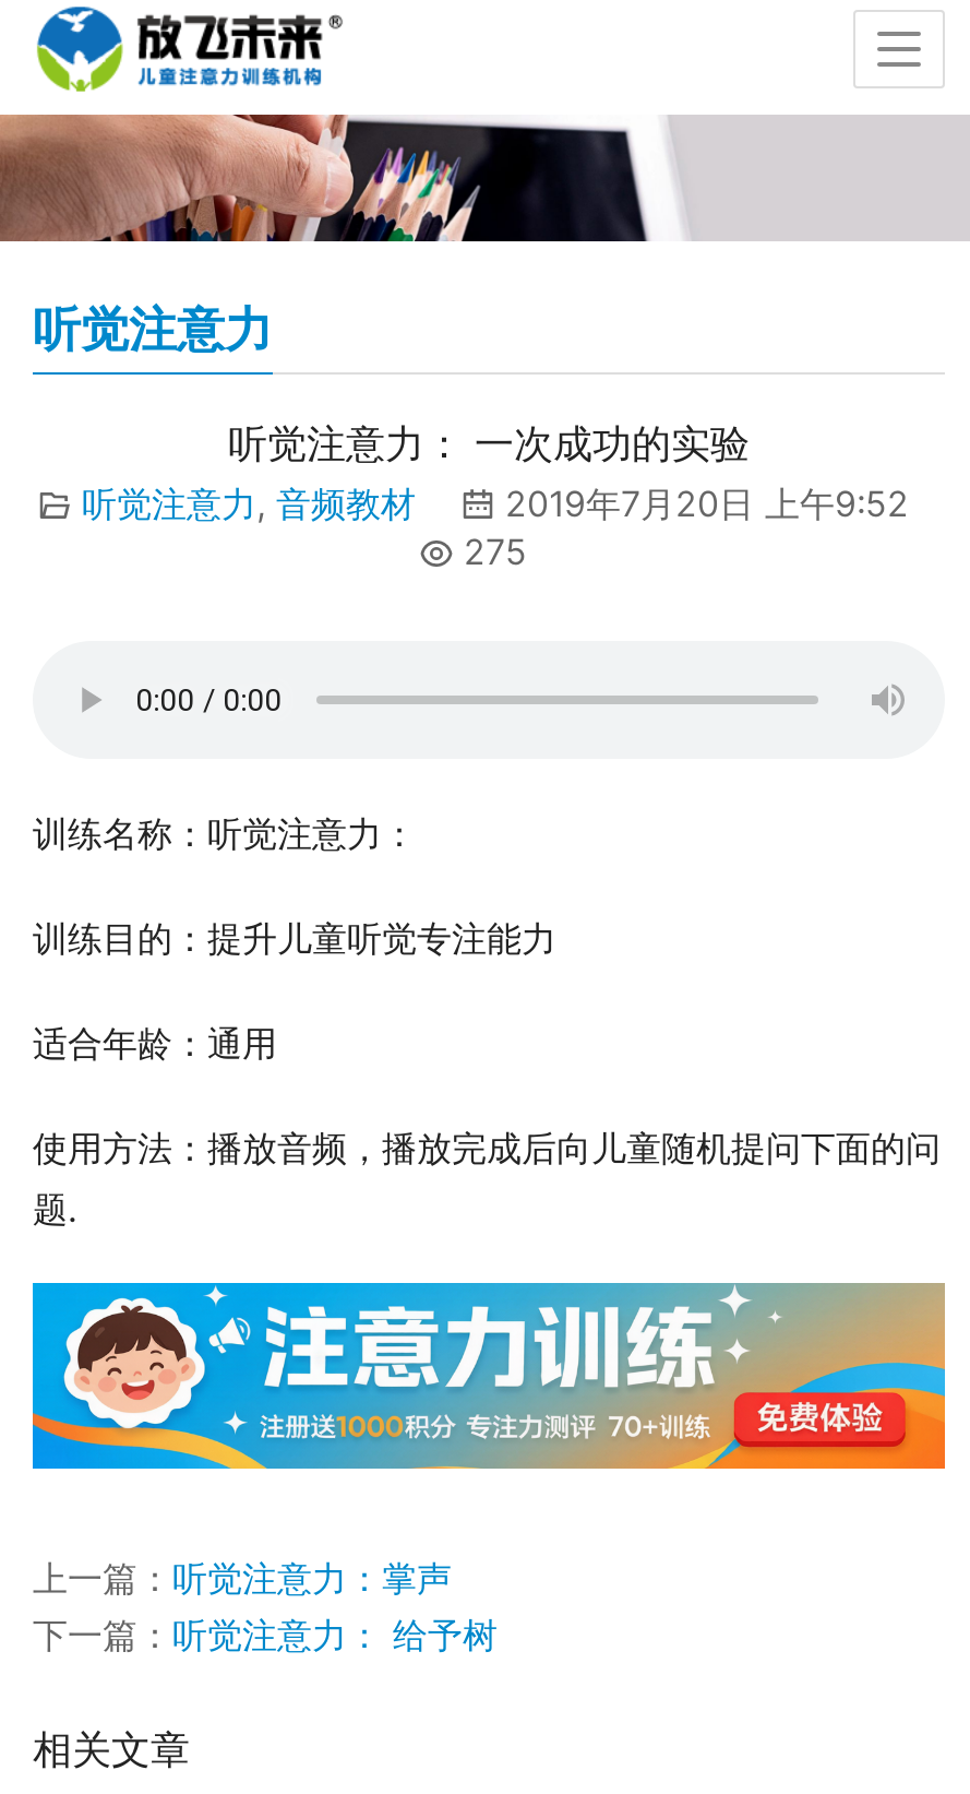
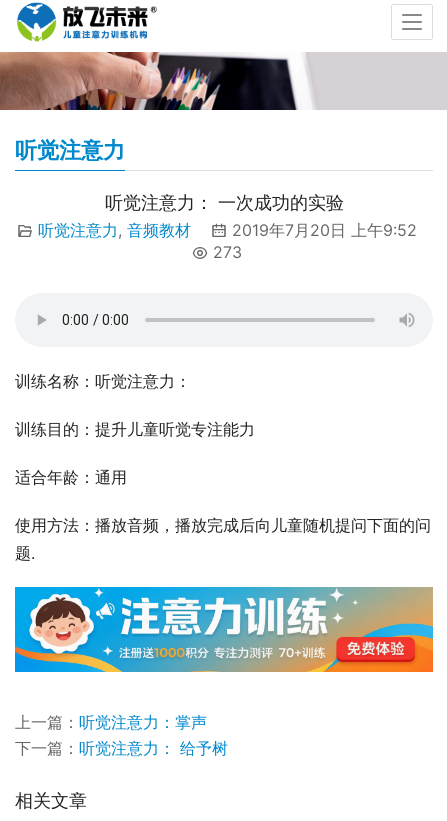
[453,530,527,574] 275 -> [207,242,241,262] 273

